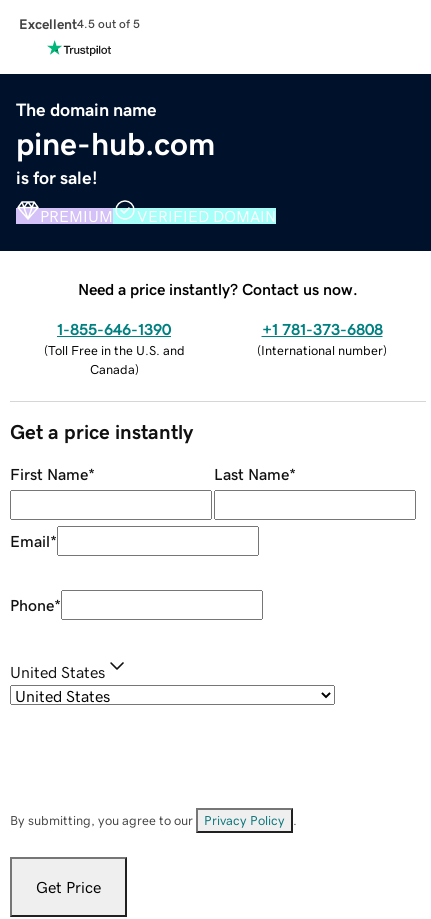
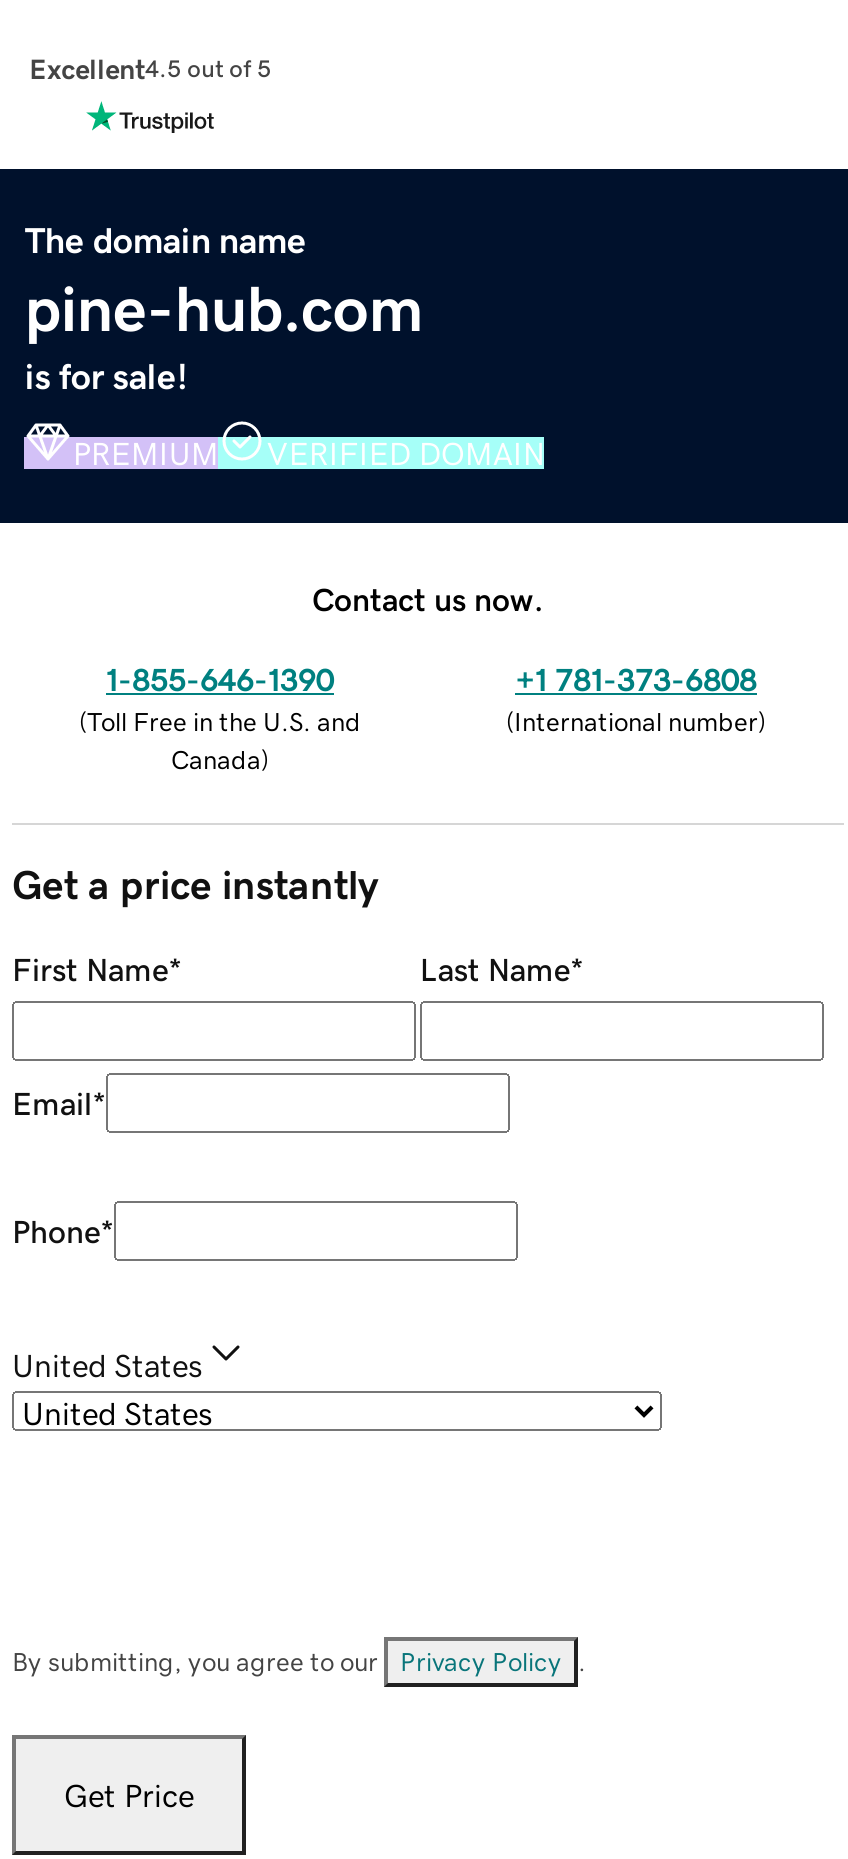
[78,281,358,297] Need a price instantly? Contact us now. -> [312,582,544,614] Contact us now.

